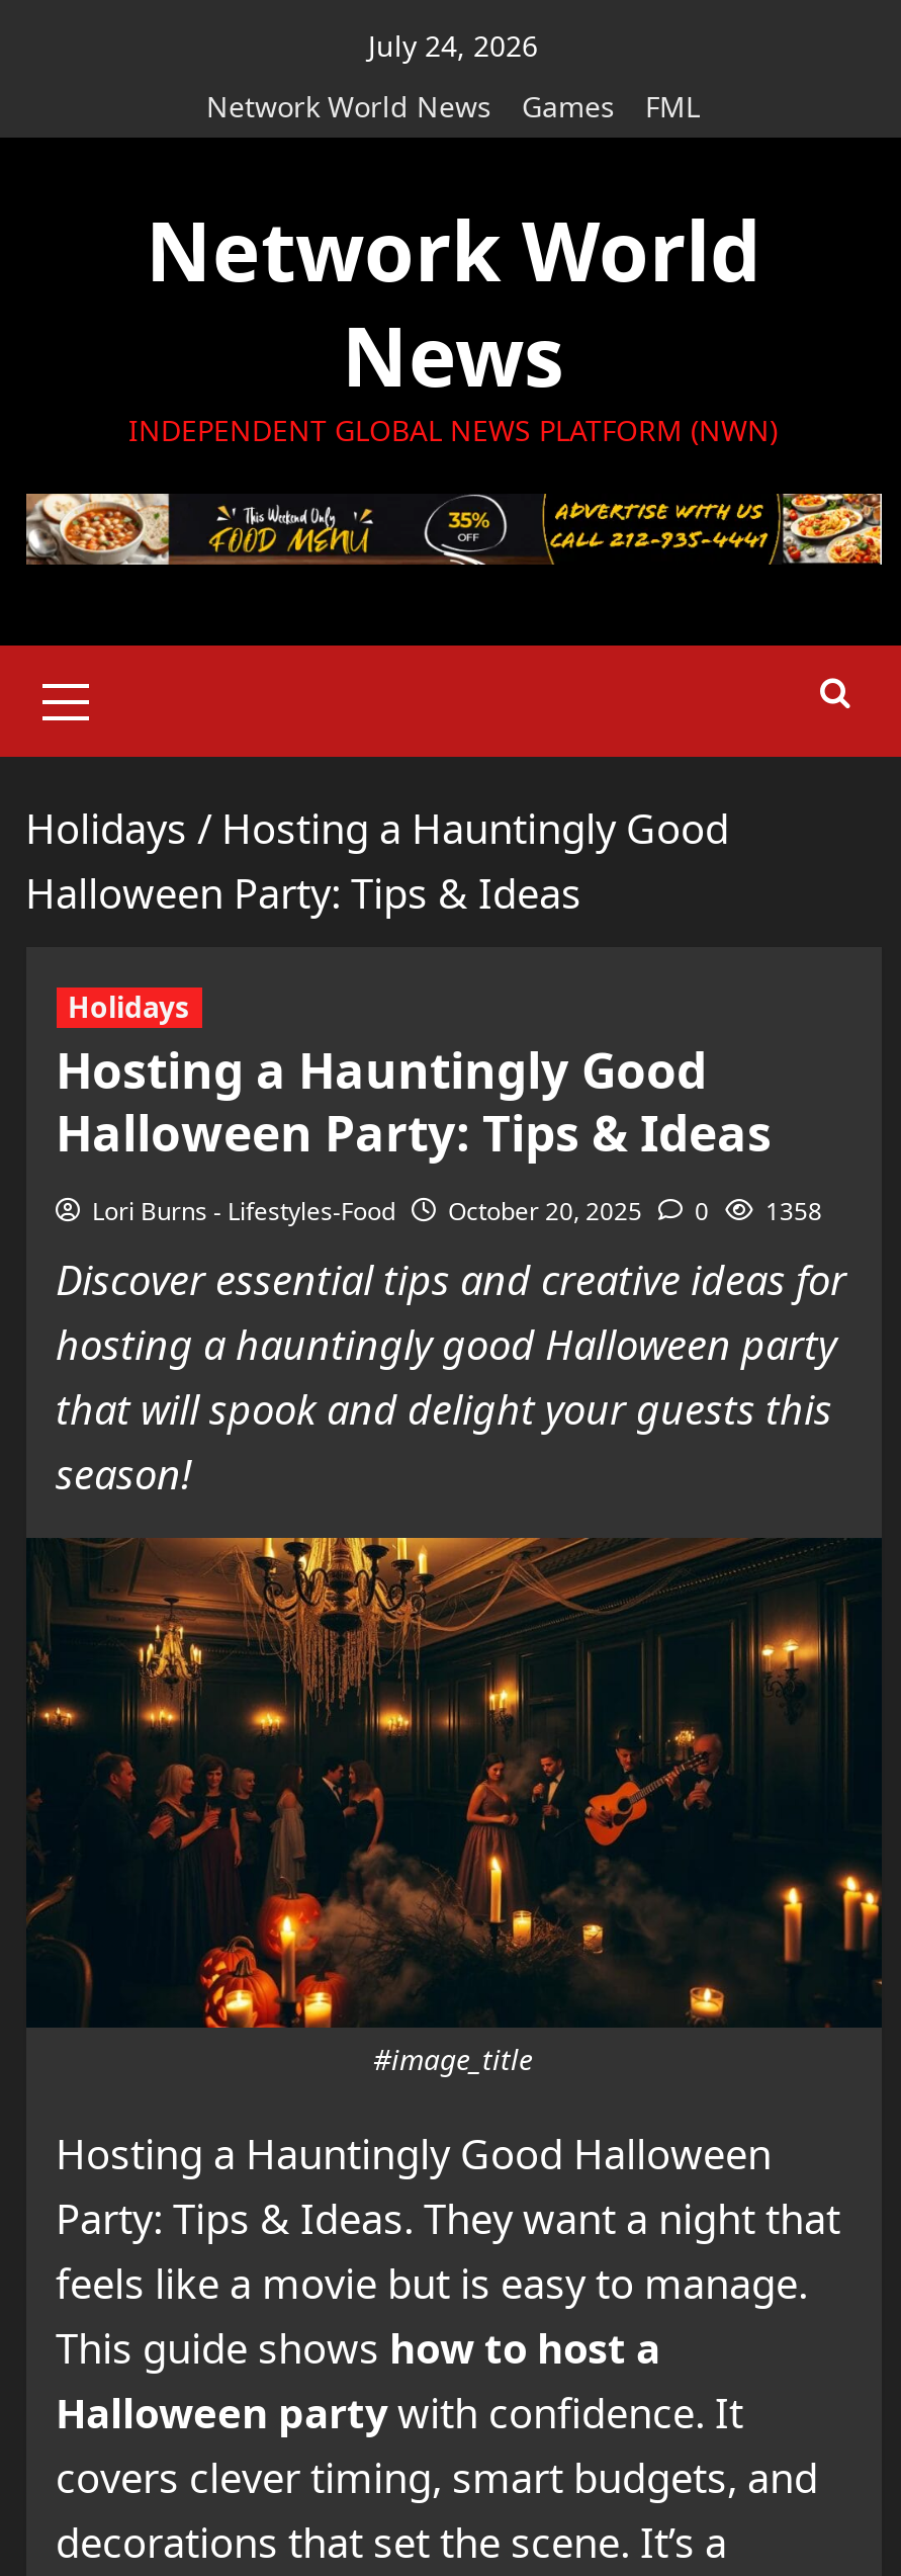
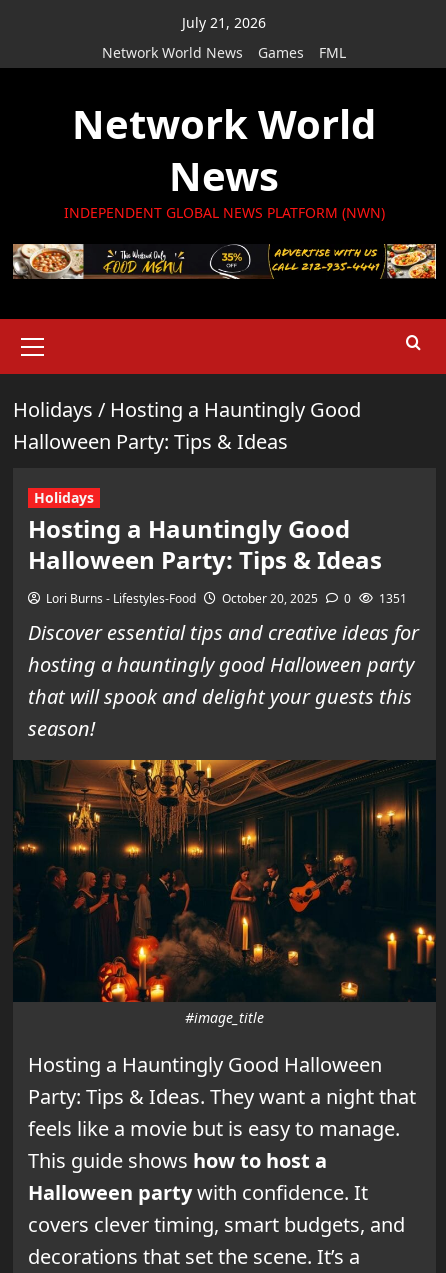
[368,26,538,65] July 24, 2026 -> [182,13,266,32] July 21, 2026
[92,1194,822,1228] Lori Burns - Lifestyles-Food October 20, 2025 0 1358 -> [45,590,406,607] Lori Burns - Lifestyles-Food October 20, 2025 0 1351

